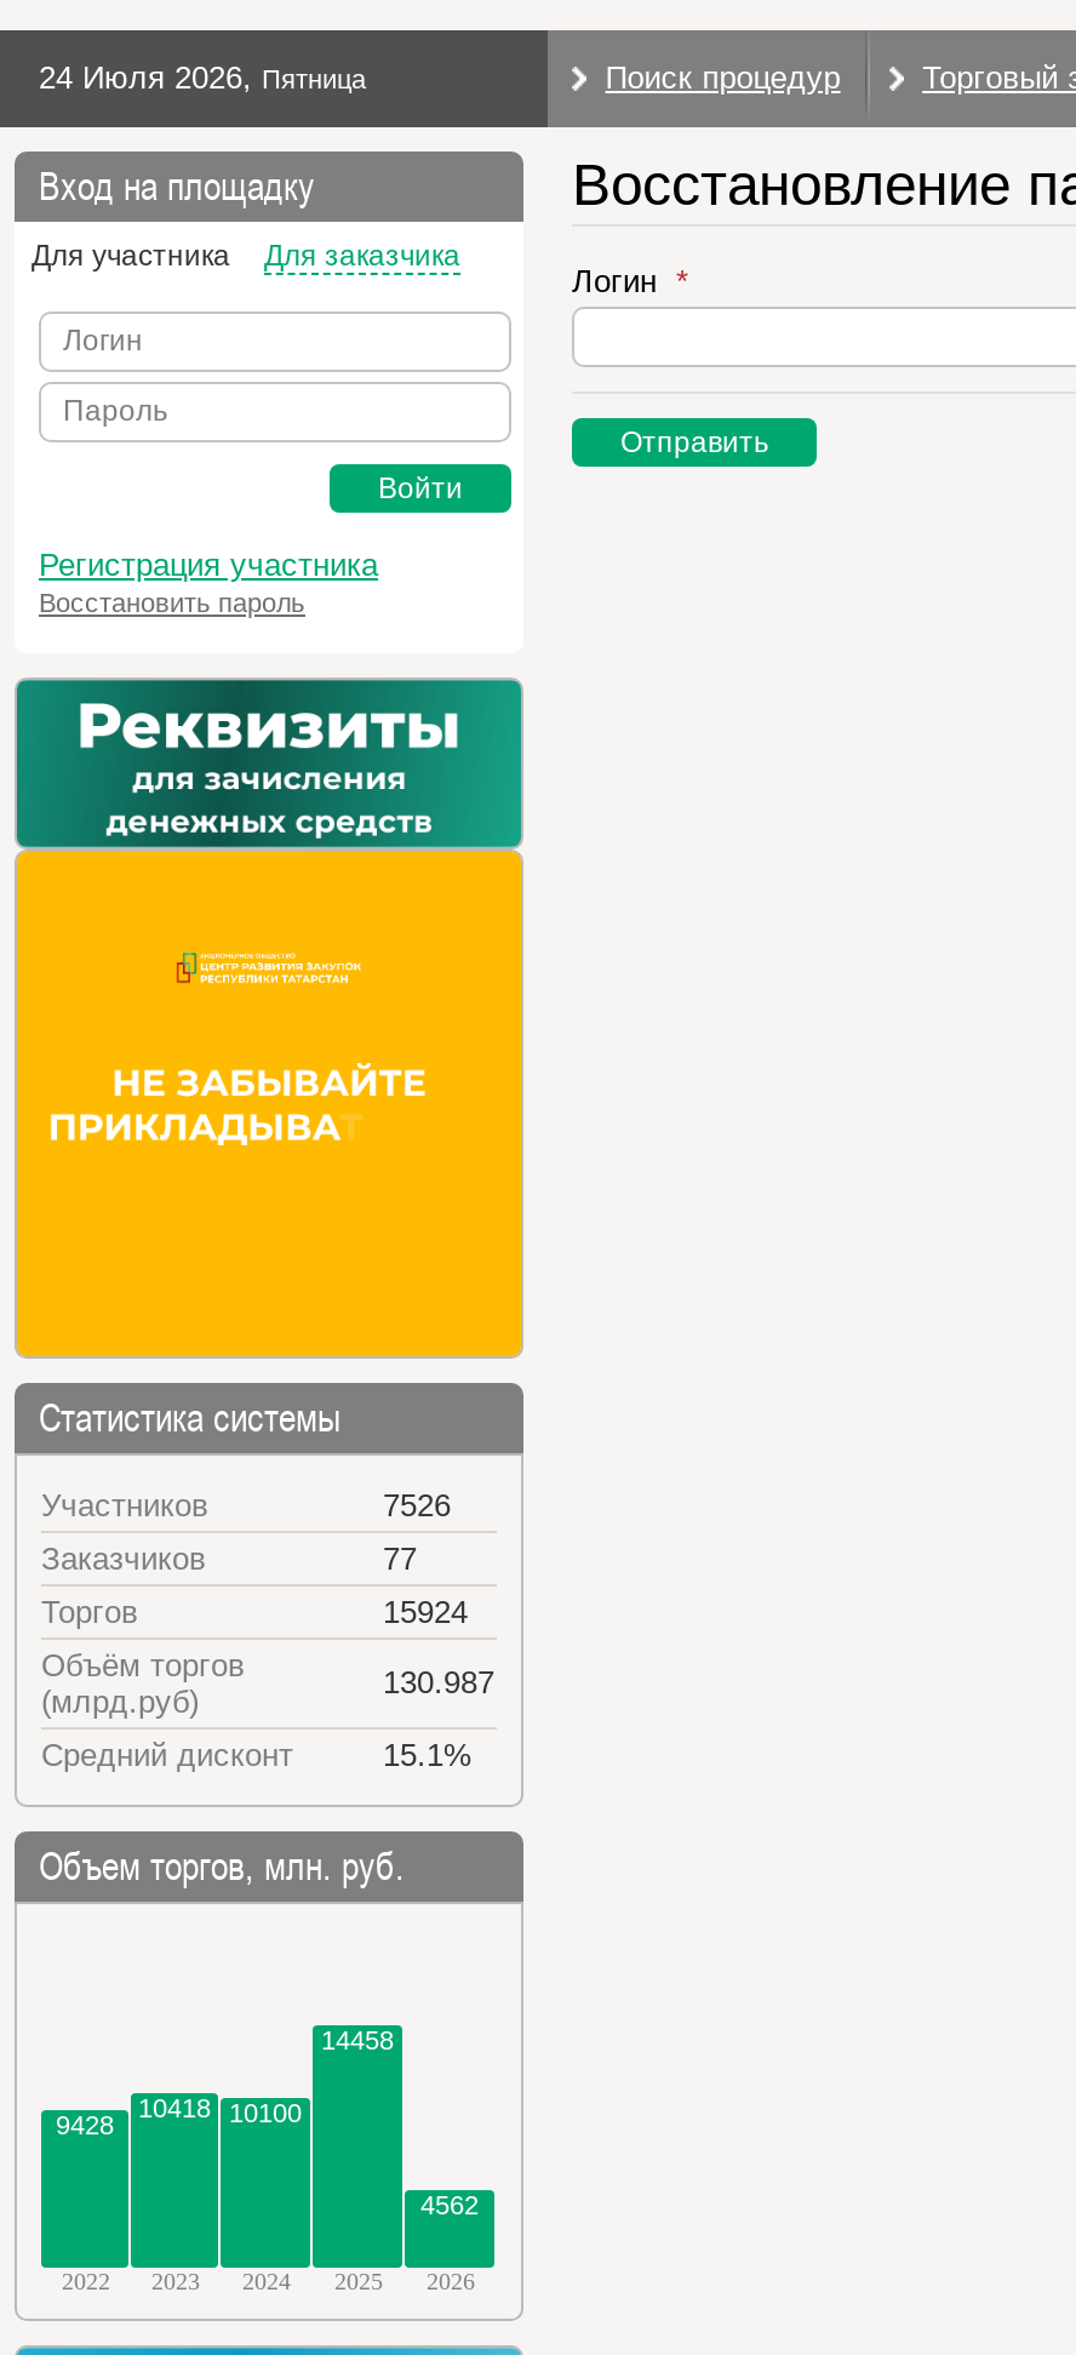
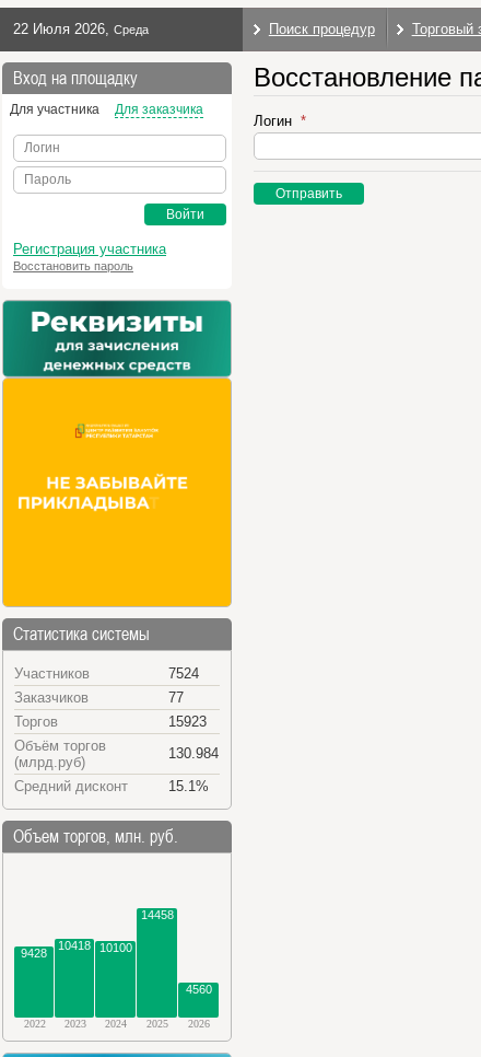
[39,59,366,96] 24 Июля 2026, Пятница -> [13,21,149,37] 22 Июля 2026, Среда
[383,1488,451,1525] 7526 -> [168,666,199,682] 7524
[383,1595,468,1631] 15924 -> [168,714,207,730] 15923
[383,1665,494,1702] 130.987 -> [168,746,219,762] 130.984
[420,2191,479,2220] 4562 -> [185,983,212,996] 4560

